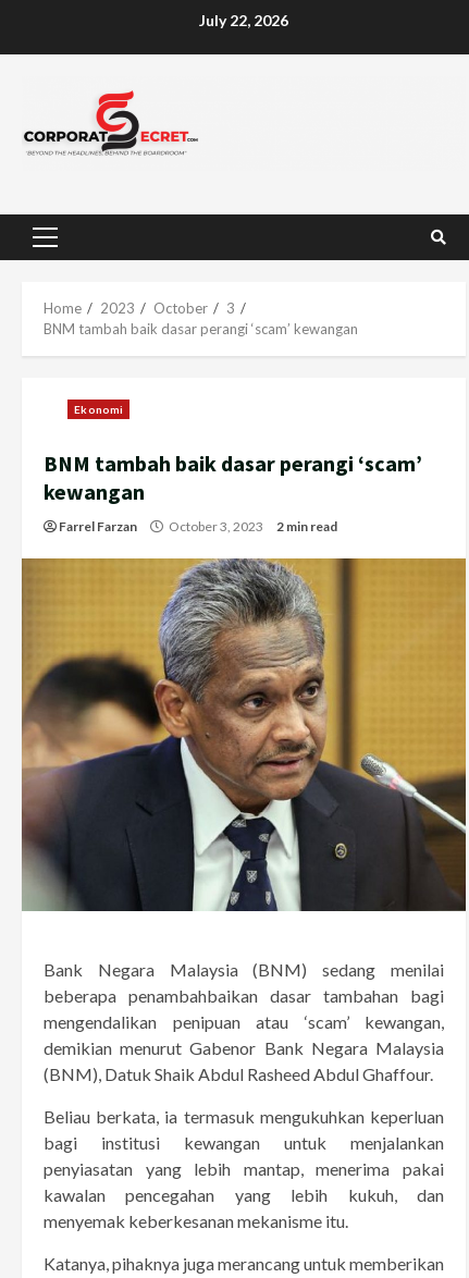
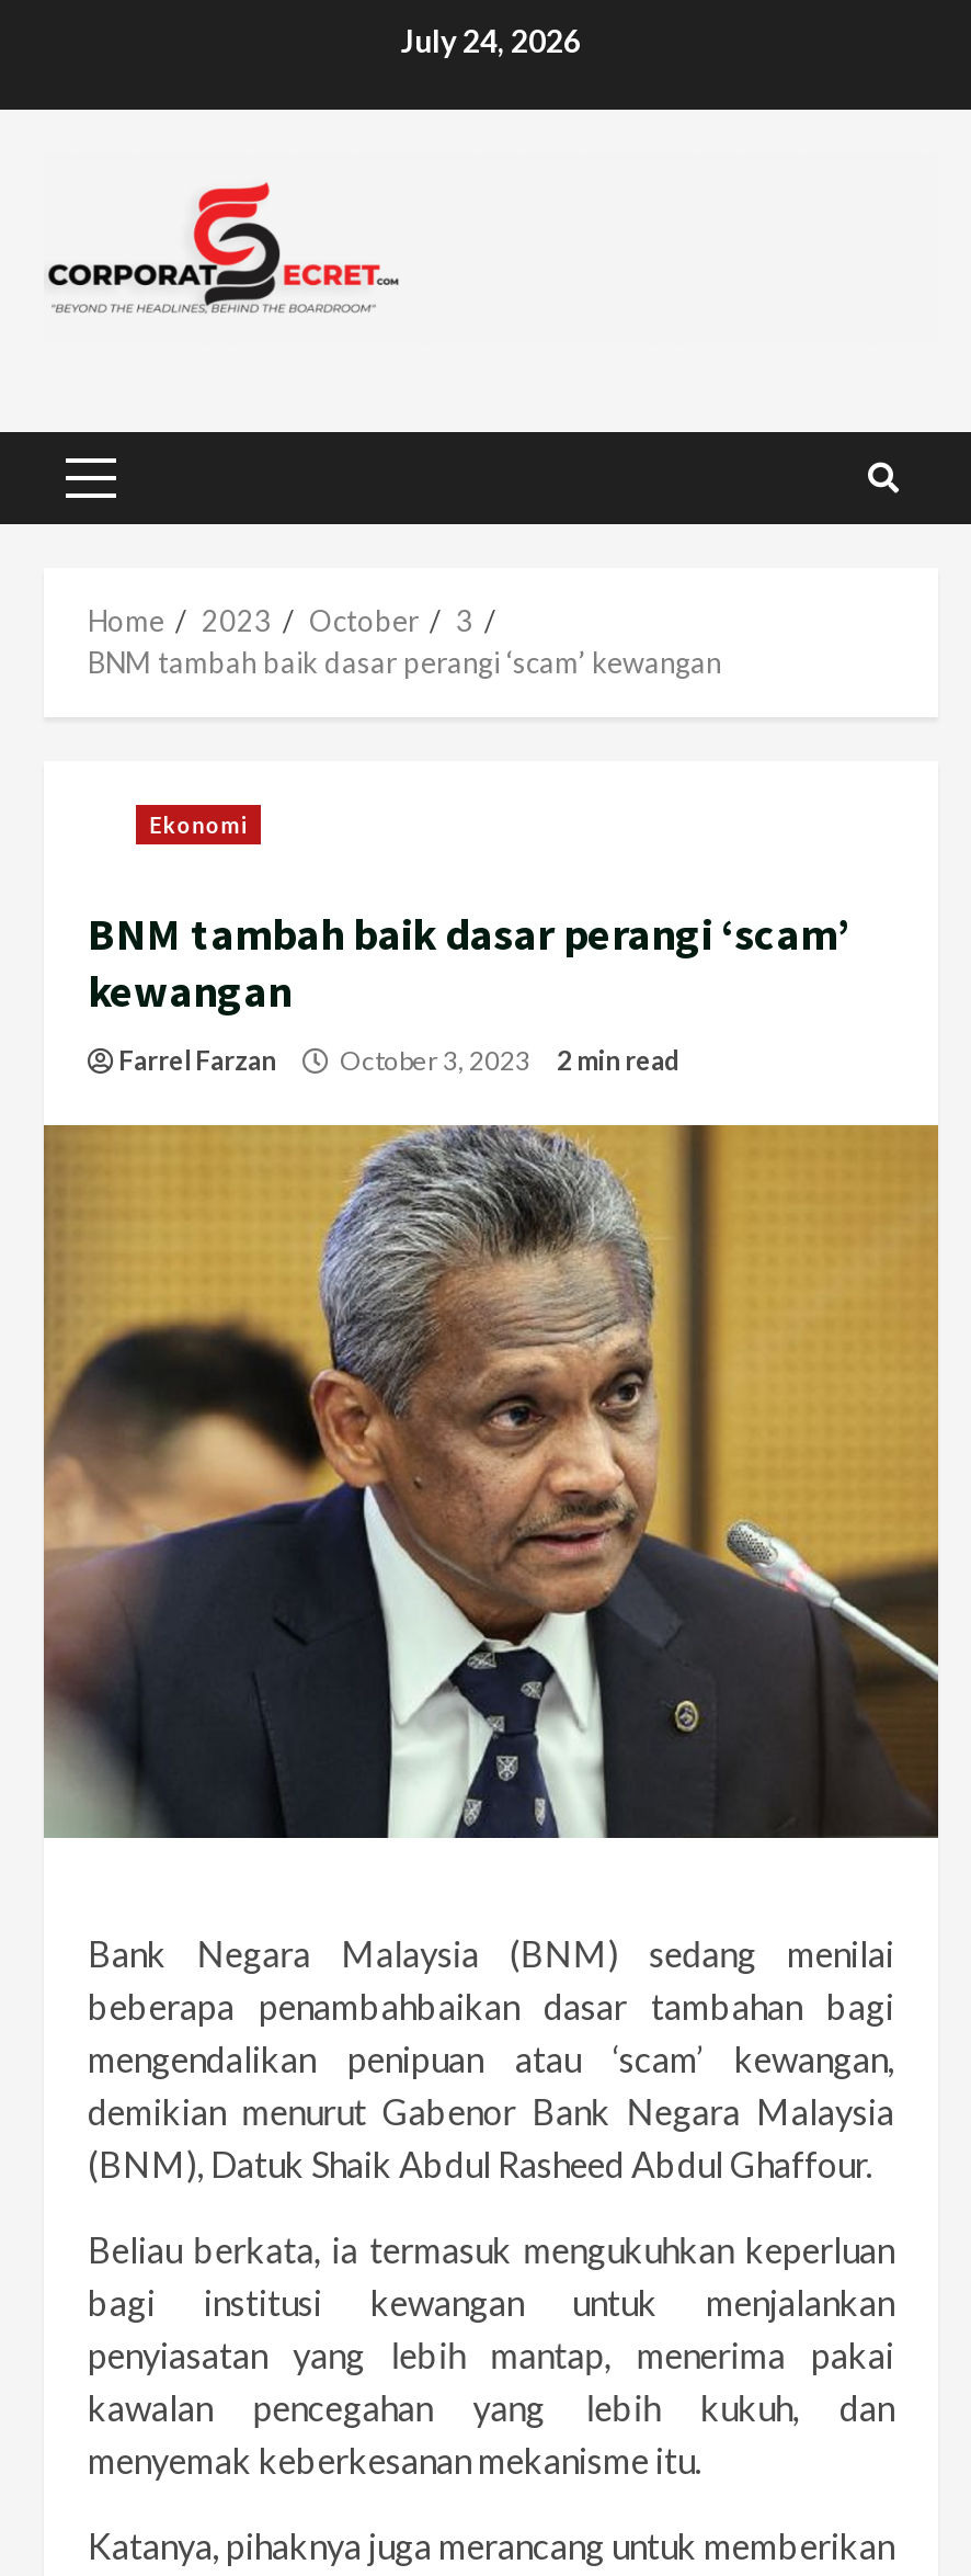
[199,10,288,29] July 22, 2026 -> [401,21,581,58] July 24, 2026

